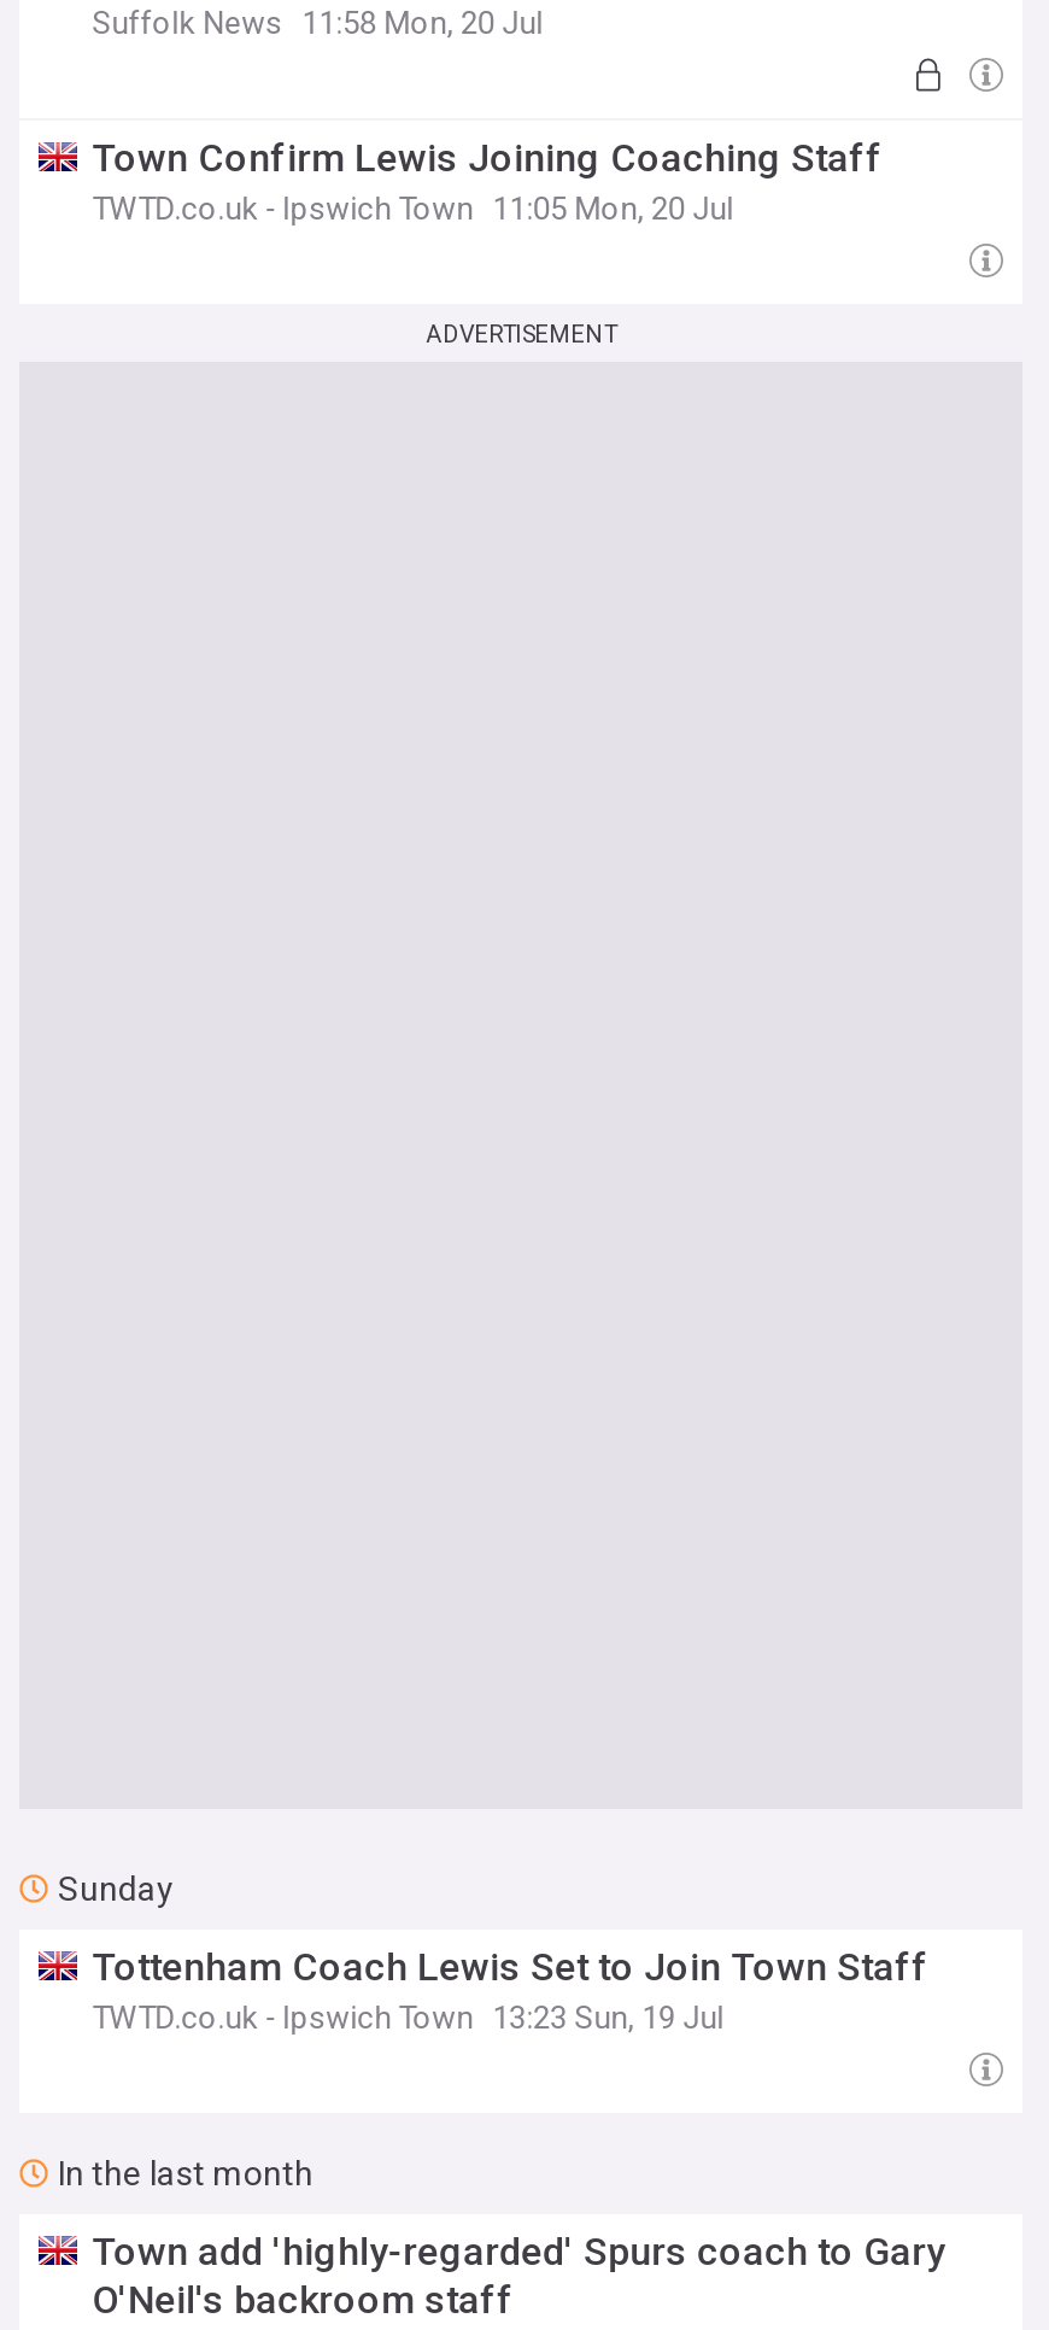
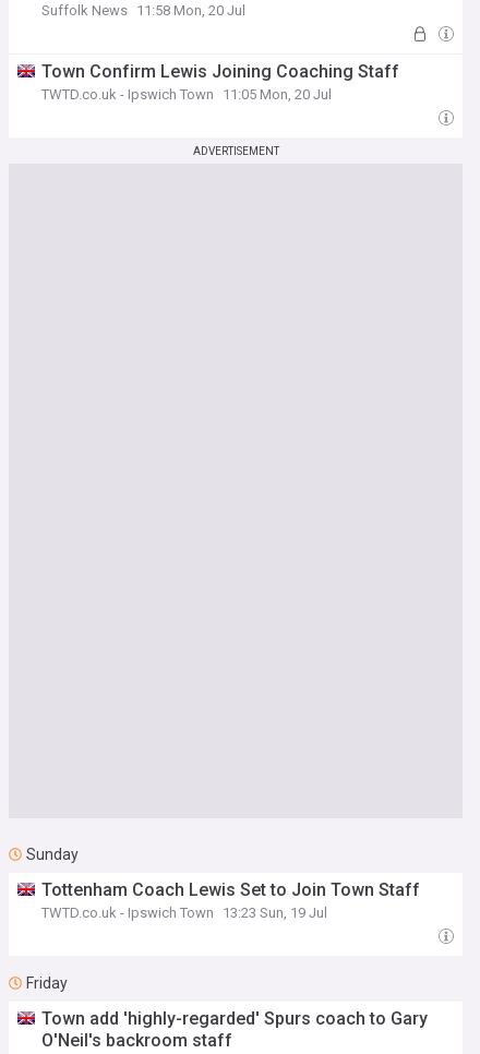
[58,2154,313,2193] In the last month -> [26,974,68,992] Friday

